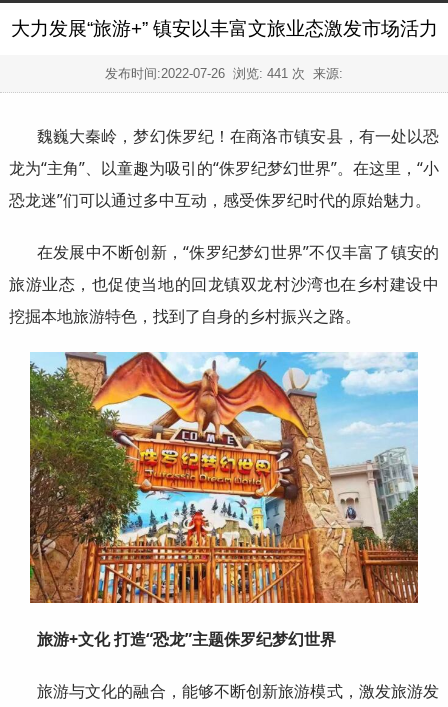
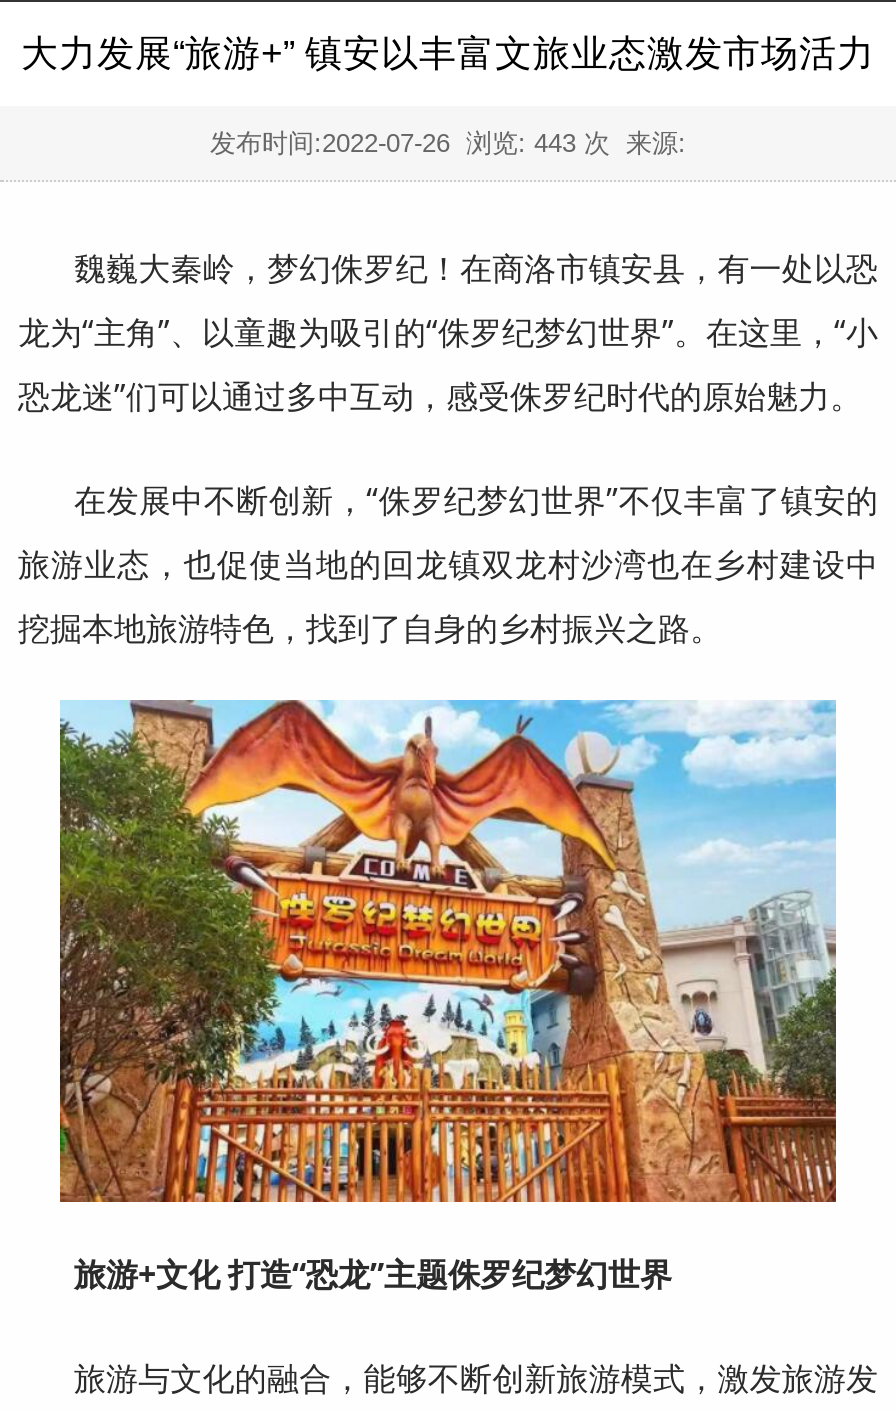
[105,65,343,80] 发布时间:2022-07-26浏览: 441 次 来源: -> [210,127,686,157] 发布时间:2022-07-26浏览: 443 次 来源:

